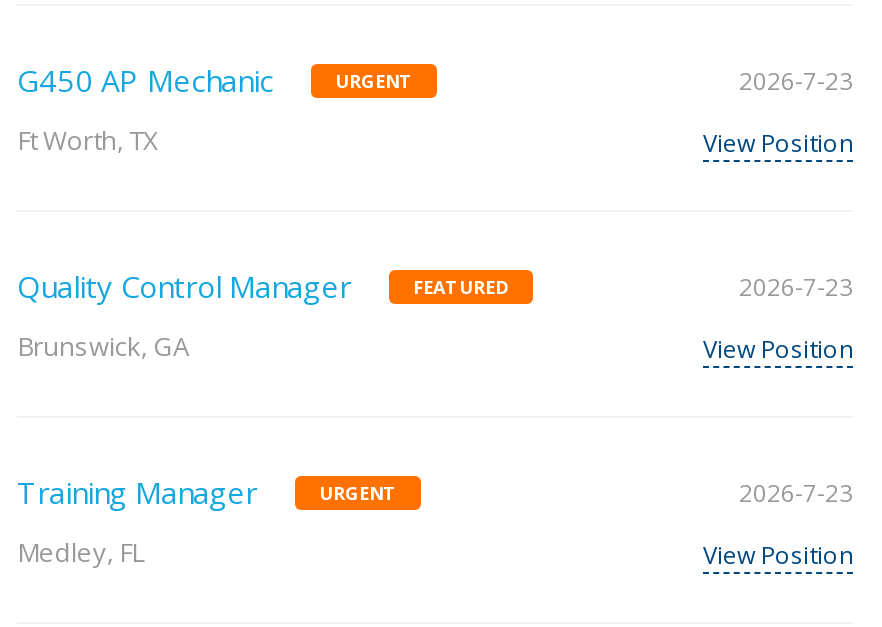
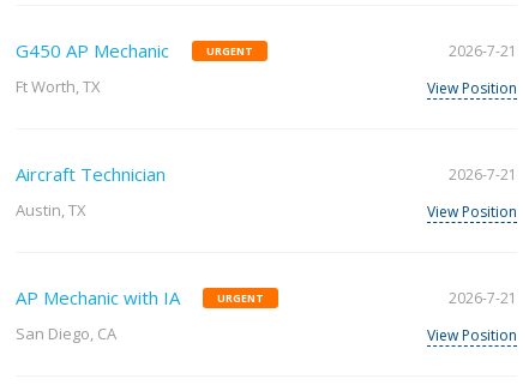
[739,64,853,98] 2026-7-23 -> [449,41,517,61] 2026-7-21
[17,266,509,306] Quality Control Manager | FEATURED -> [16,162,166,186] Aircraft Technician
[739,270,853,304] 2026-7-23 -> [449,165,517,185] 2026-7-21
[17,328,189,364] Brunswick, GA -> [16,199,86,221] Austin, TX
[17,472,257,512] Training Manager -> [16,286,180,310] AP Mechanic with IA
[739,476,853,510] 2026-7-23 -> [449,288,517,308] 2026-7-21
[17,534,143,570] Medley, FL -> [16,323,116,344] San Diego, CA

